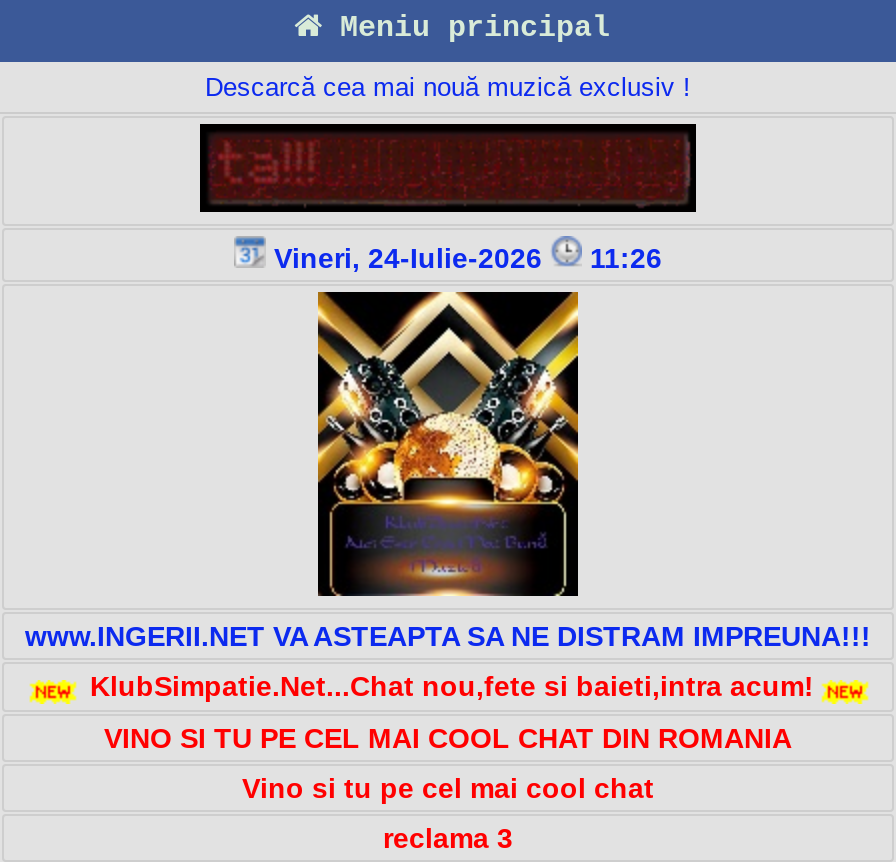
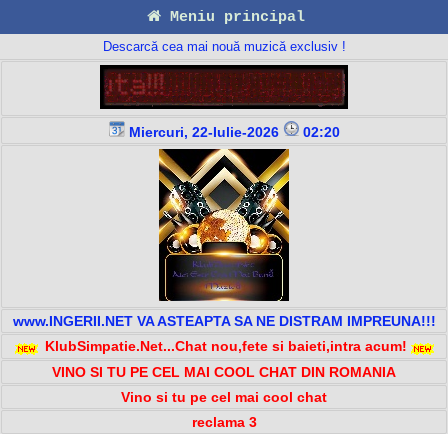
[266,242,662,274] Vineri, 24-Iulie-2026 | 11:26 -> [124,124,339,140] Miercuri, 22-Iulie-2026 | 02:20

